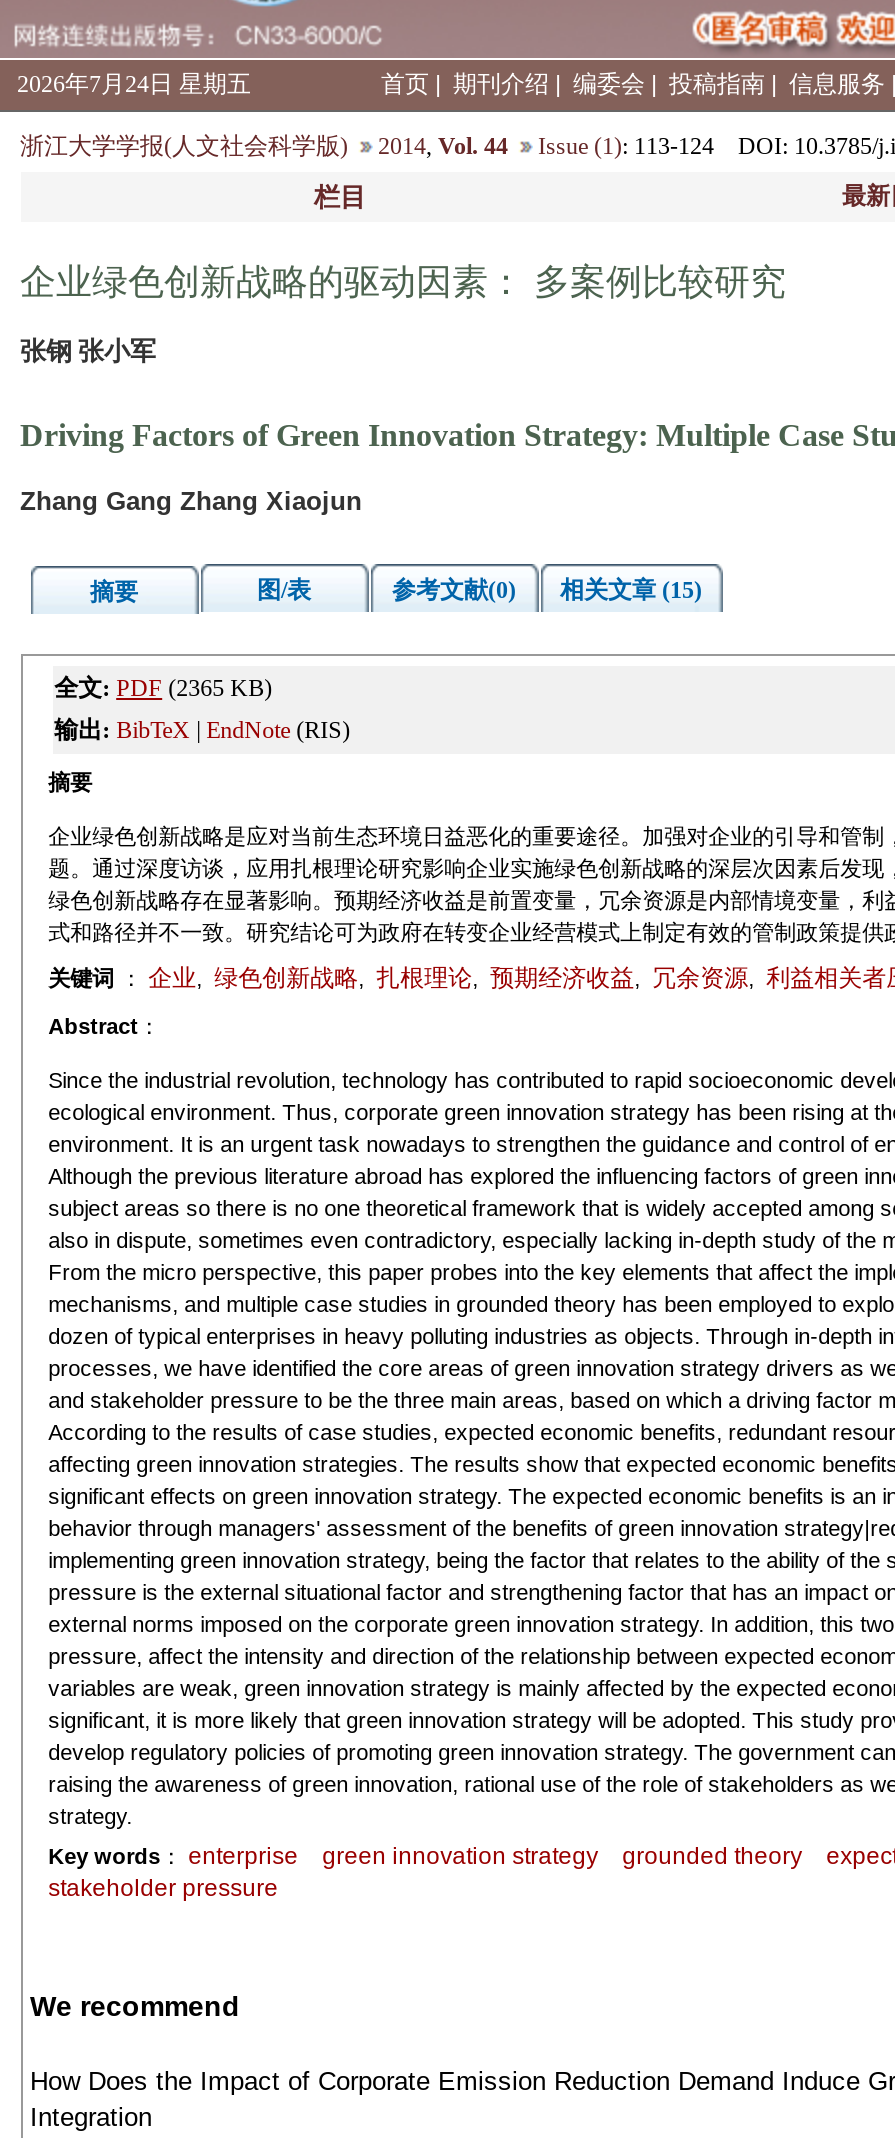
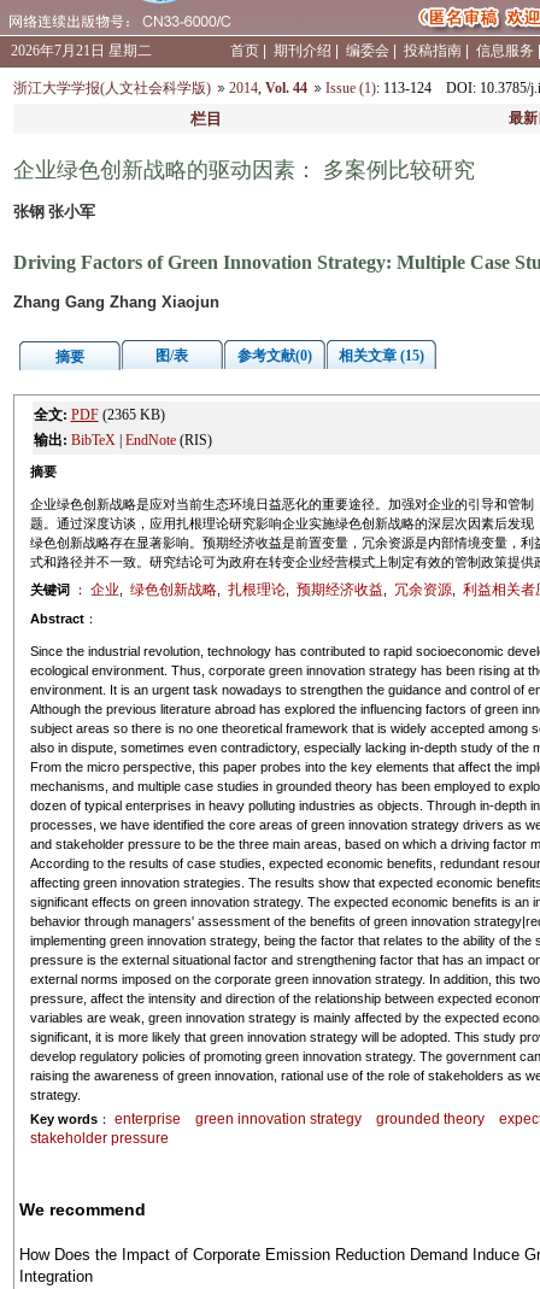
[17,70,251,98] 2026年7月24日 星期五 -> [11,42,152,59] 2026年7月21日 星期二

